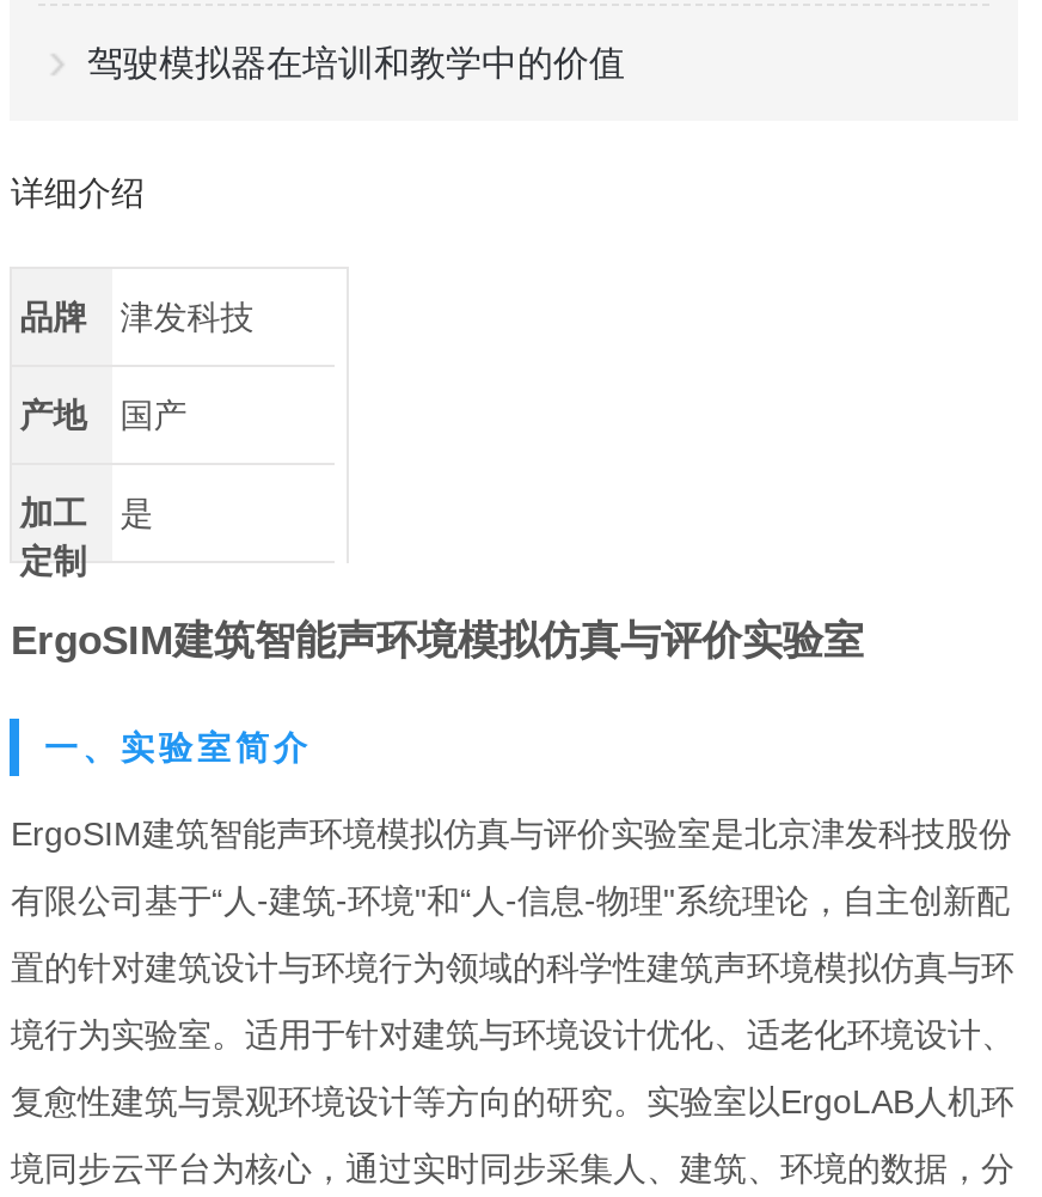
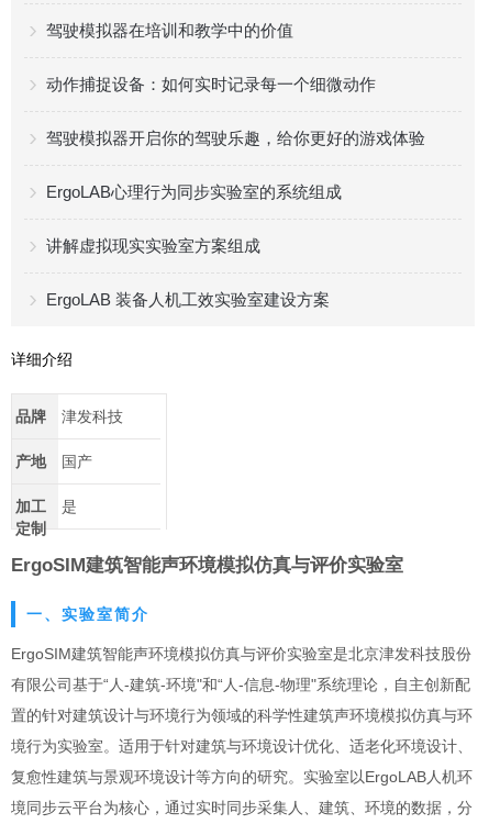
none -> [47,74,426,309] 动作捕捉设备：如何实时记录每一个细微动作 | 驾驶模拟器开启你的驾驶乐趣，给你更好的游戏体验 | ErgoLAB心理行为同步实验室的系统组成 | 讲解虚拟现实实验室方案组成 | ErgoLAB 装备人机工效实验室建设方案

